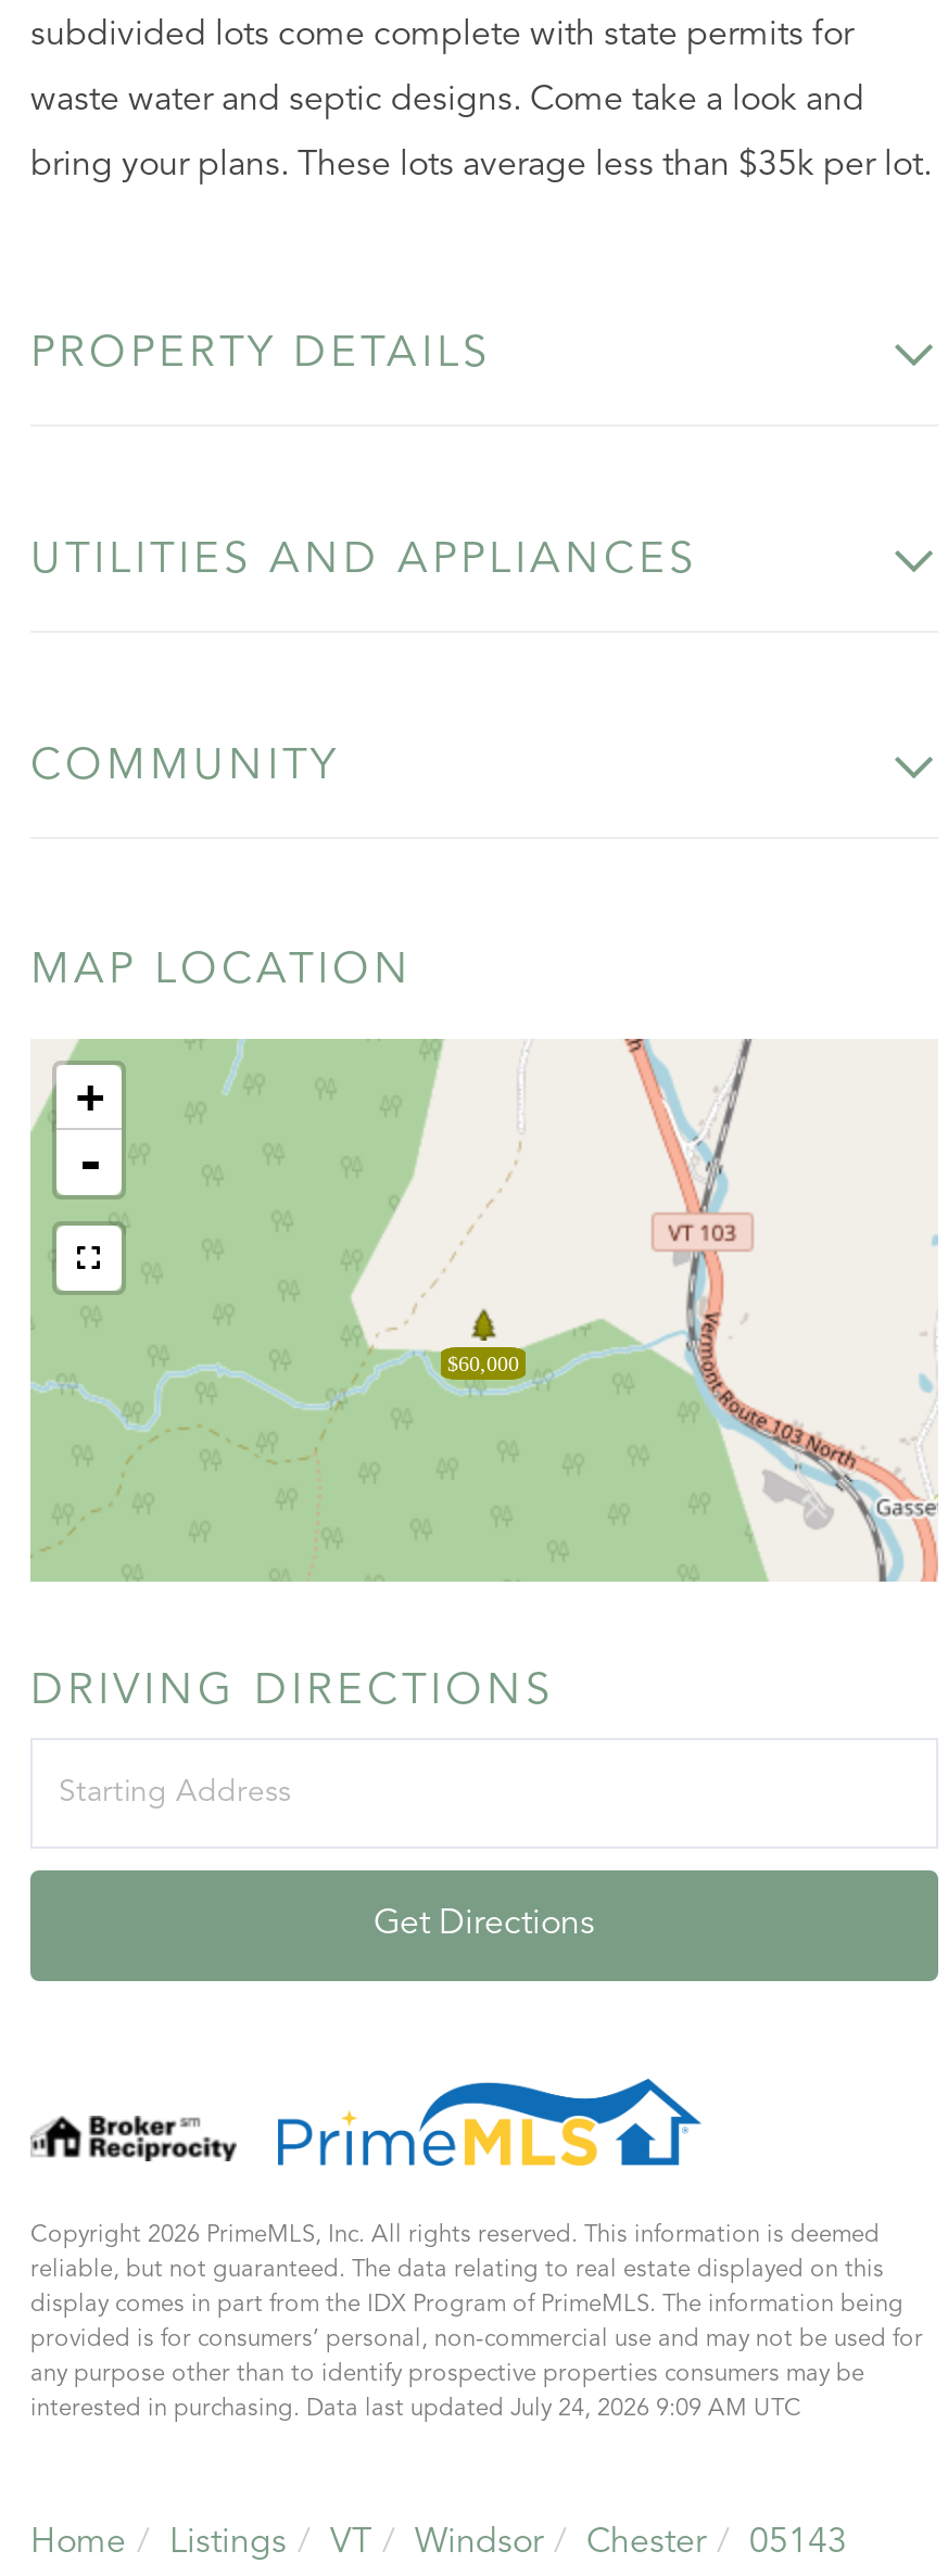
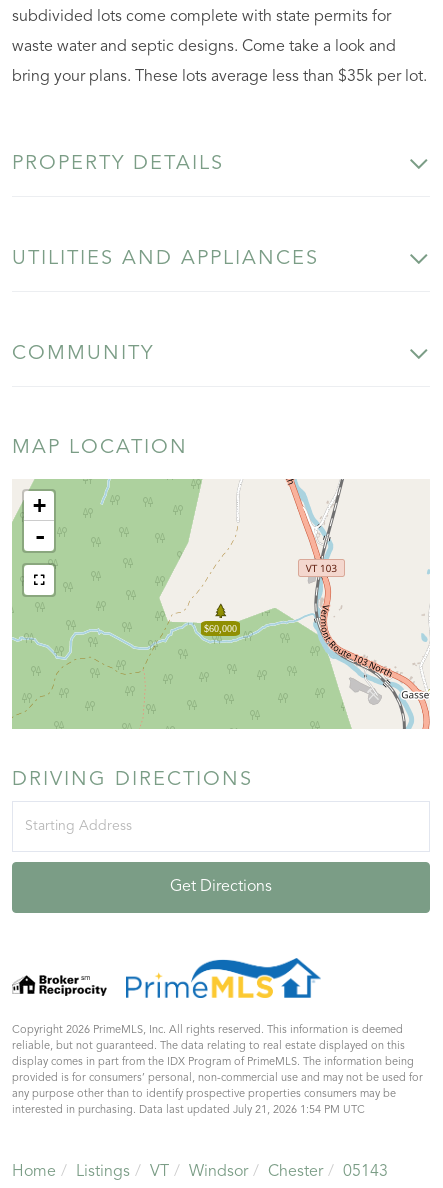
[30,2397,801,2421] interested in purchasing. Data last updated July 24, 2026 9:09 AM UTC -> [12,1105,365,1116] interested in purchasing. Data last updated July 21, 2026 1:54 PM UTC

